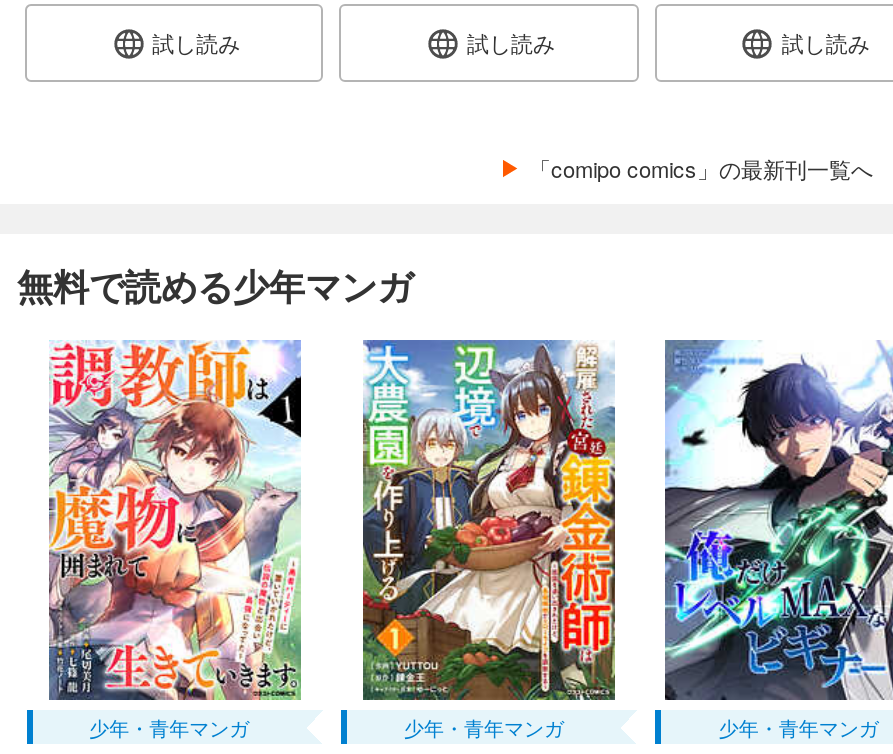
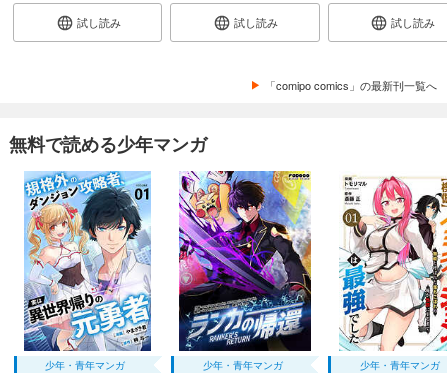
[47,340,303,702] [image] -> [23,171,152,352] [image]
[357,338,621,702] [image] -> [178,170,312,352] [image]
[663,338,887,702] [image] -> [333,171,444,351] [image]

